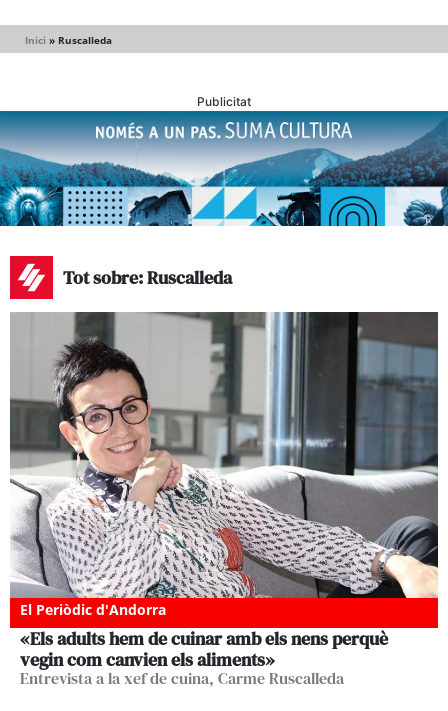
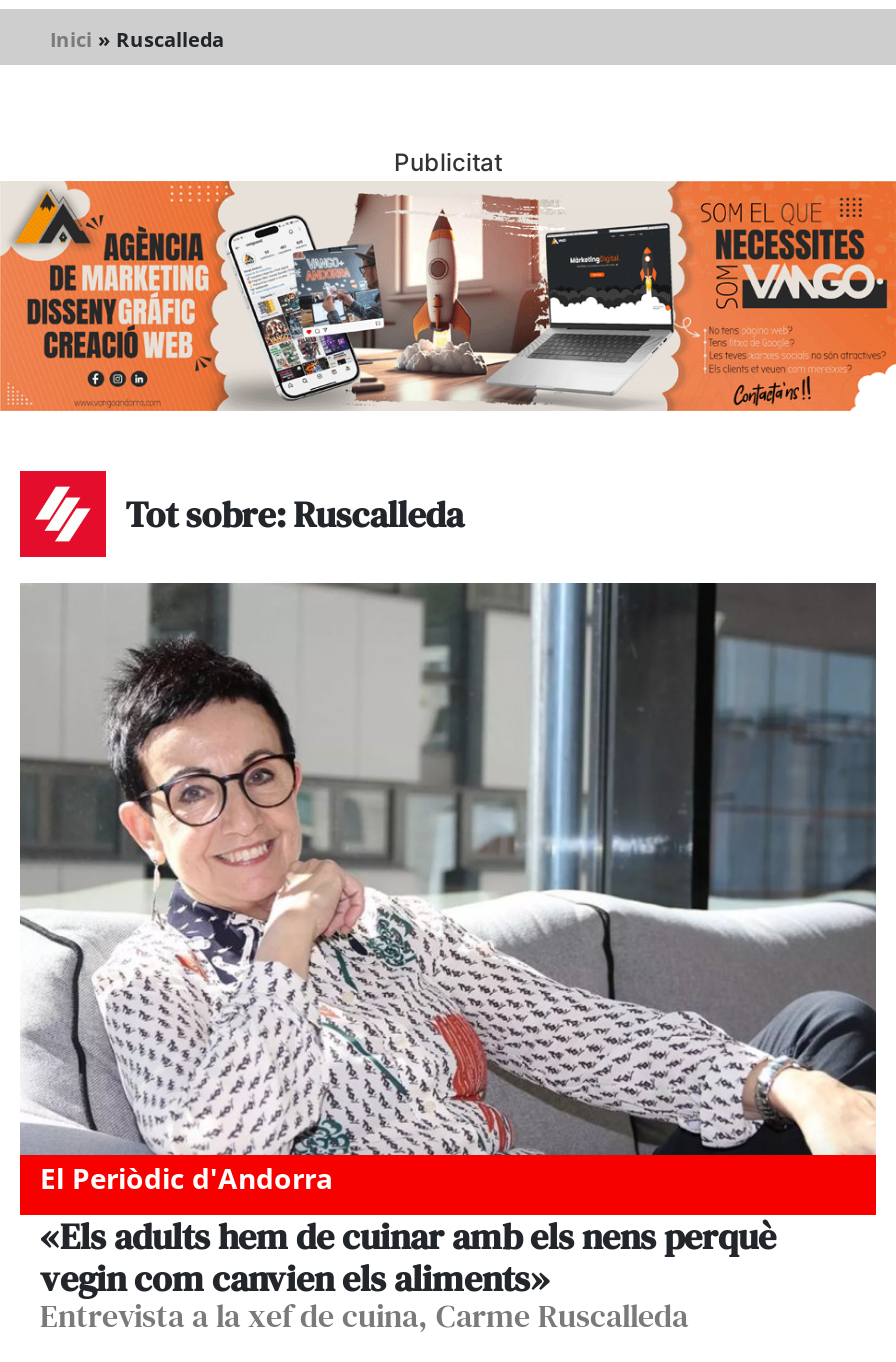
[3,110,445,227] [image] -> [6,179,890,413] [image]

